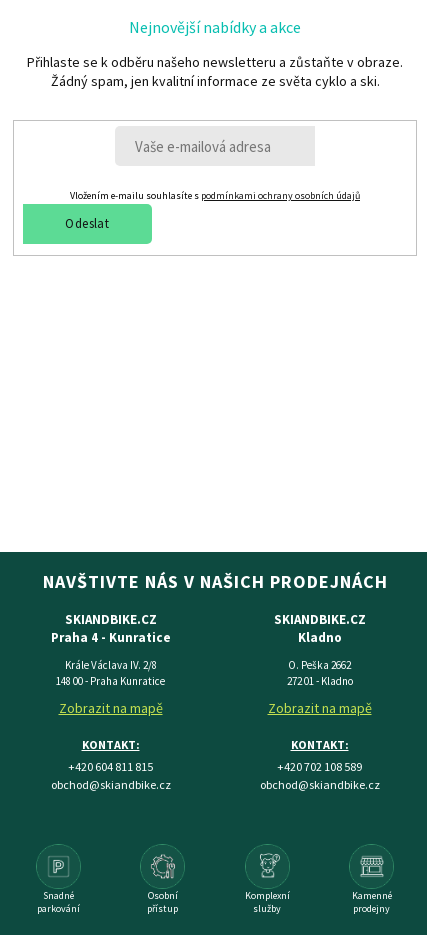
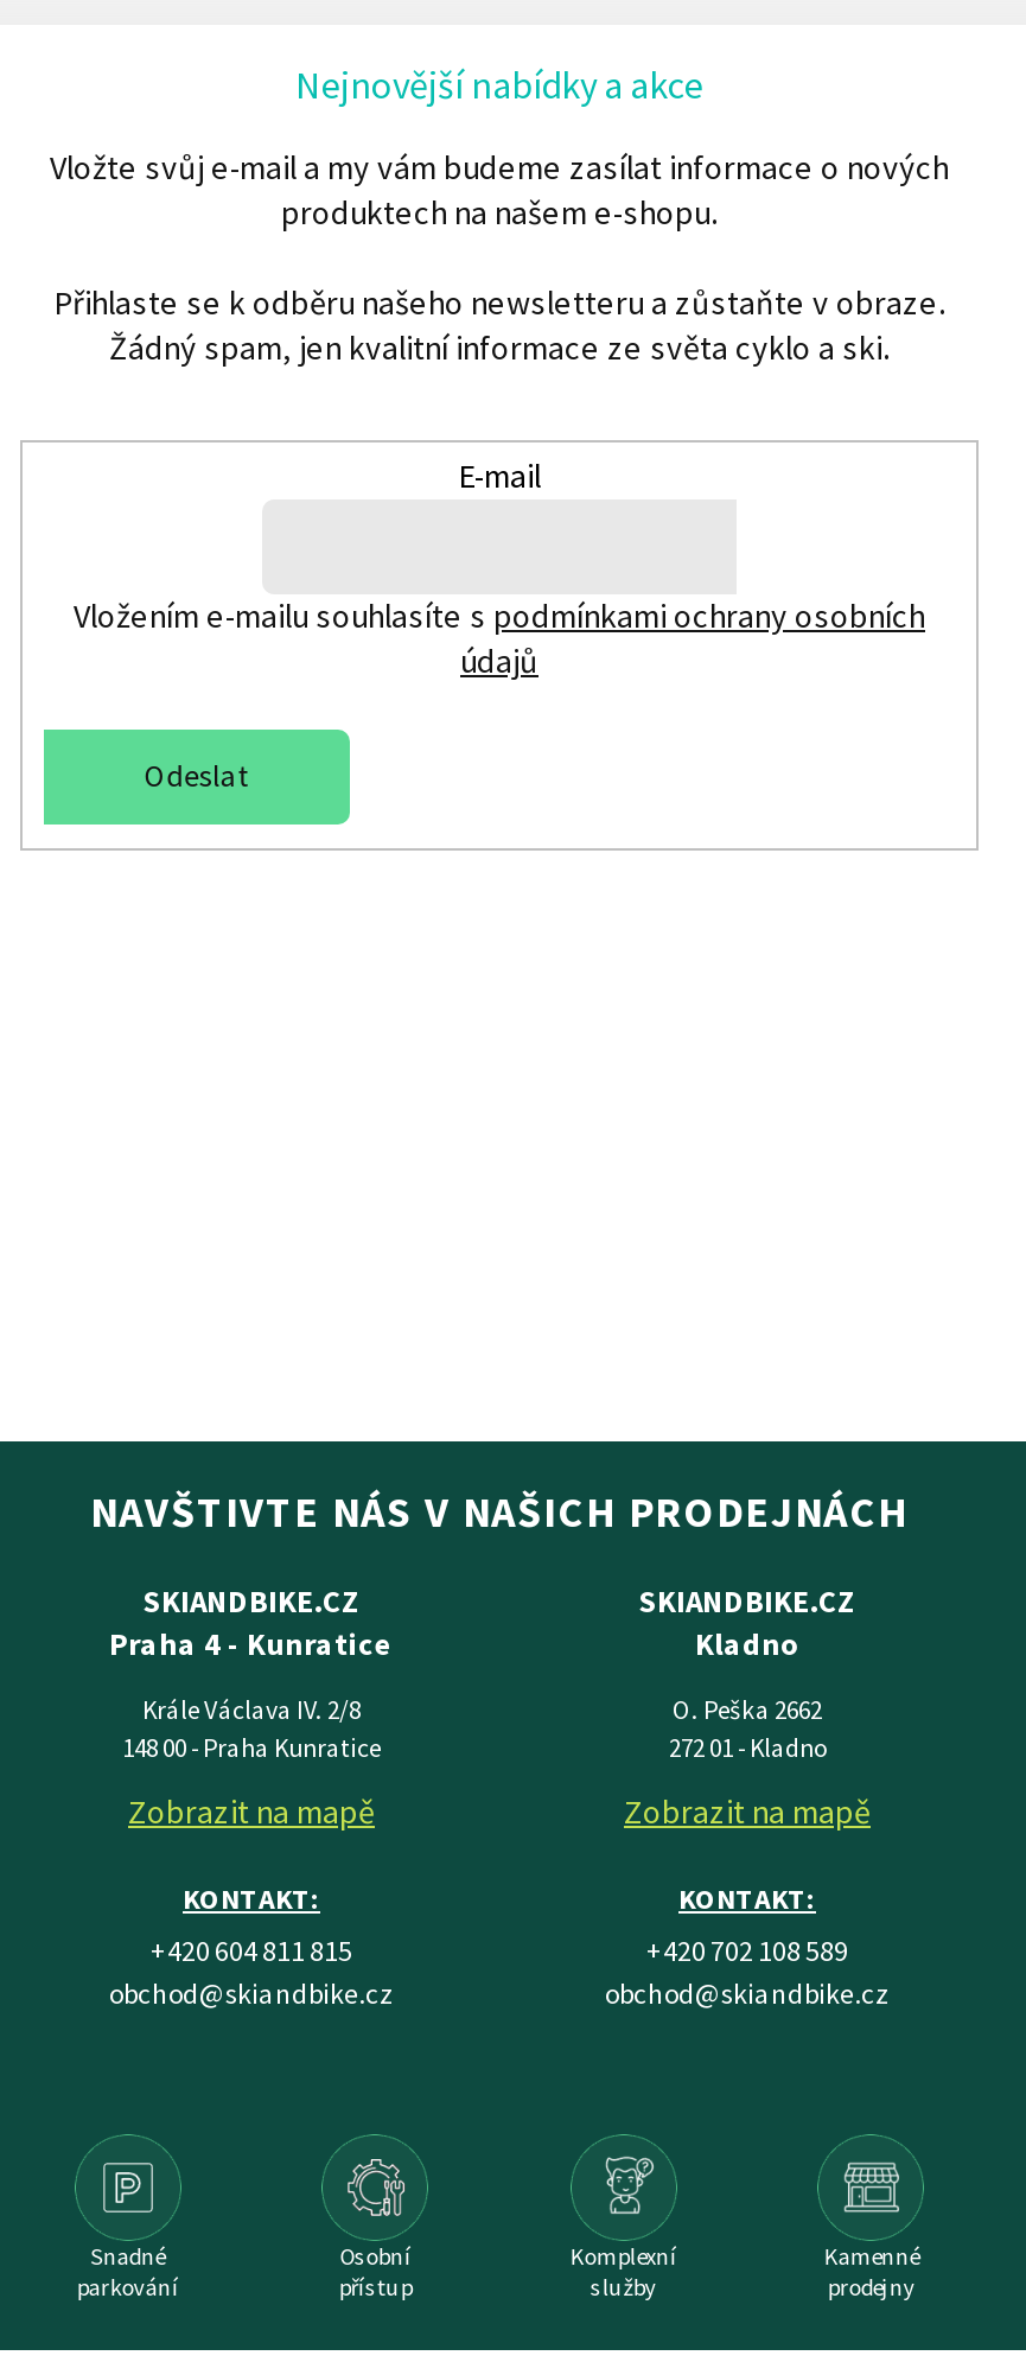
none -> [50,146,949,234] Vložte svůj e-mail a my vám budeme zasílat informace o nových | produktech na našem e-shopu.
[70,189,360,202] Vložením e-mailu souhlasíte s podmínkami ochrany osobních údajů -> [74,454,925,682] E-mail | Vložením e-mailu souhlasíte s podmínkami ochrany osobních | údajů
moved [65,215,109,232] -> [144,755,248,796]: Odeslat

